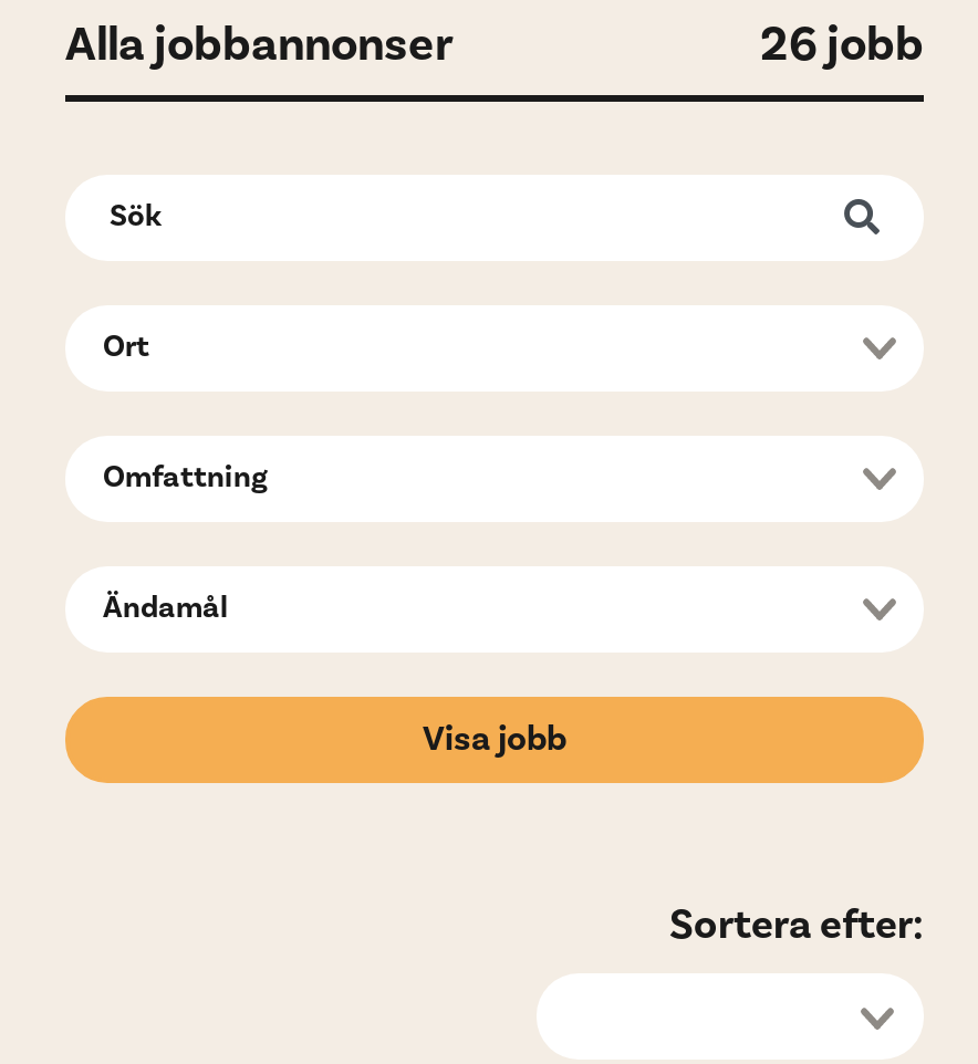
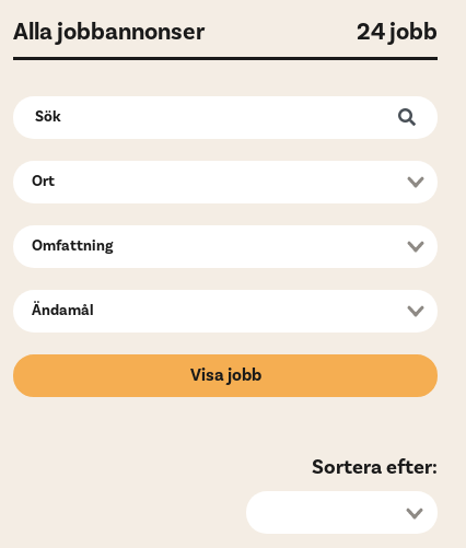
[760,12,924,74] 26 jobb -> [357,16,438,45] 24 jobb

